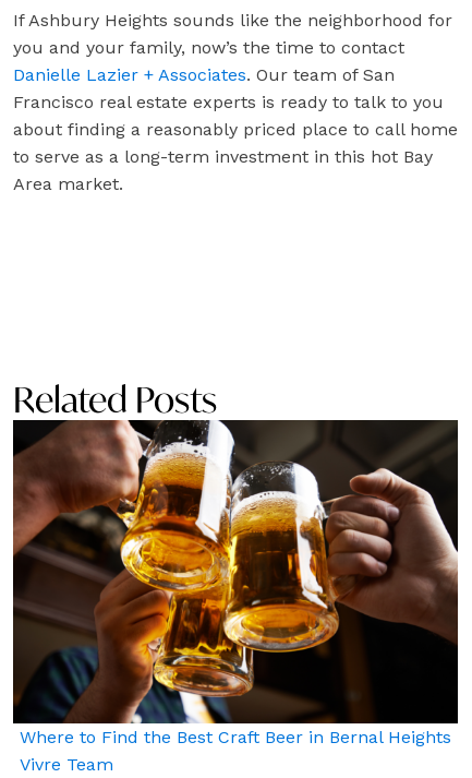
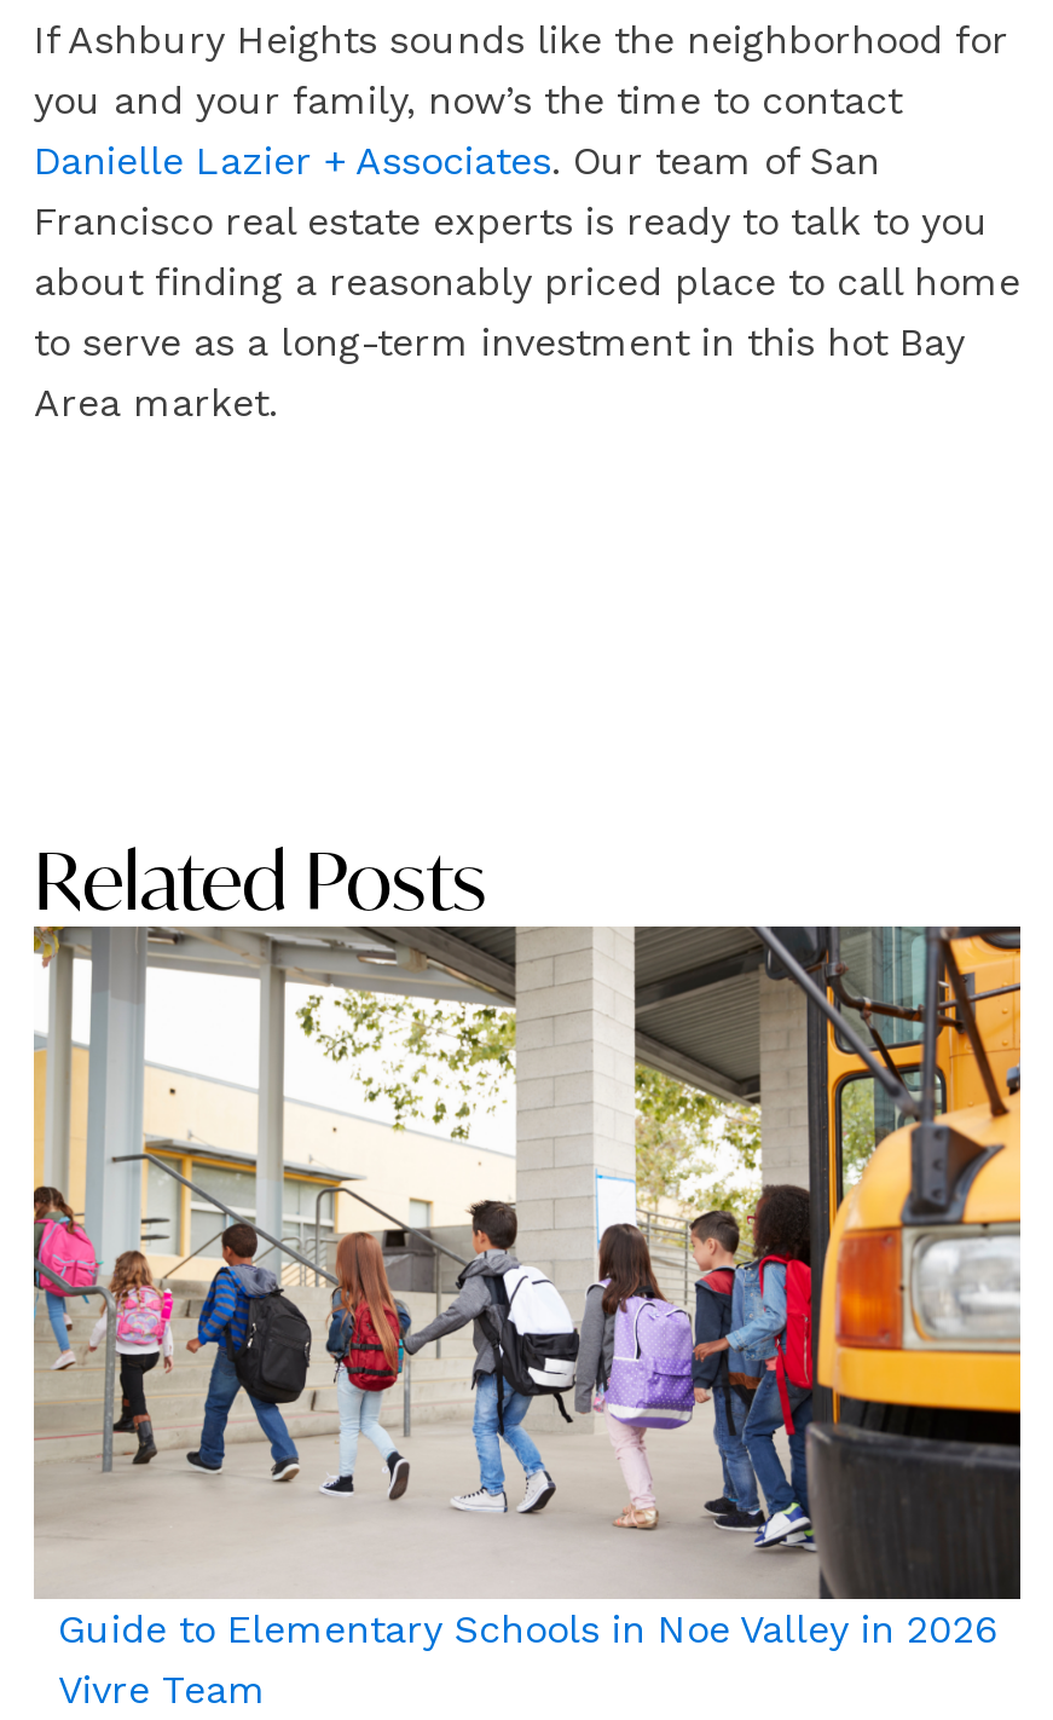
[12,419,459,747] [image] | Where to Find the Best Craft Beer in Bernal Heights -> [31,924,1023,1651] [image] | Guide to Elementary Schools in Noe Valley in 2026

